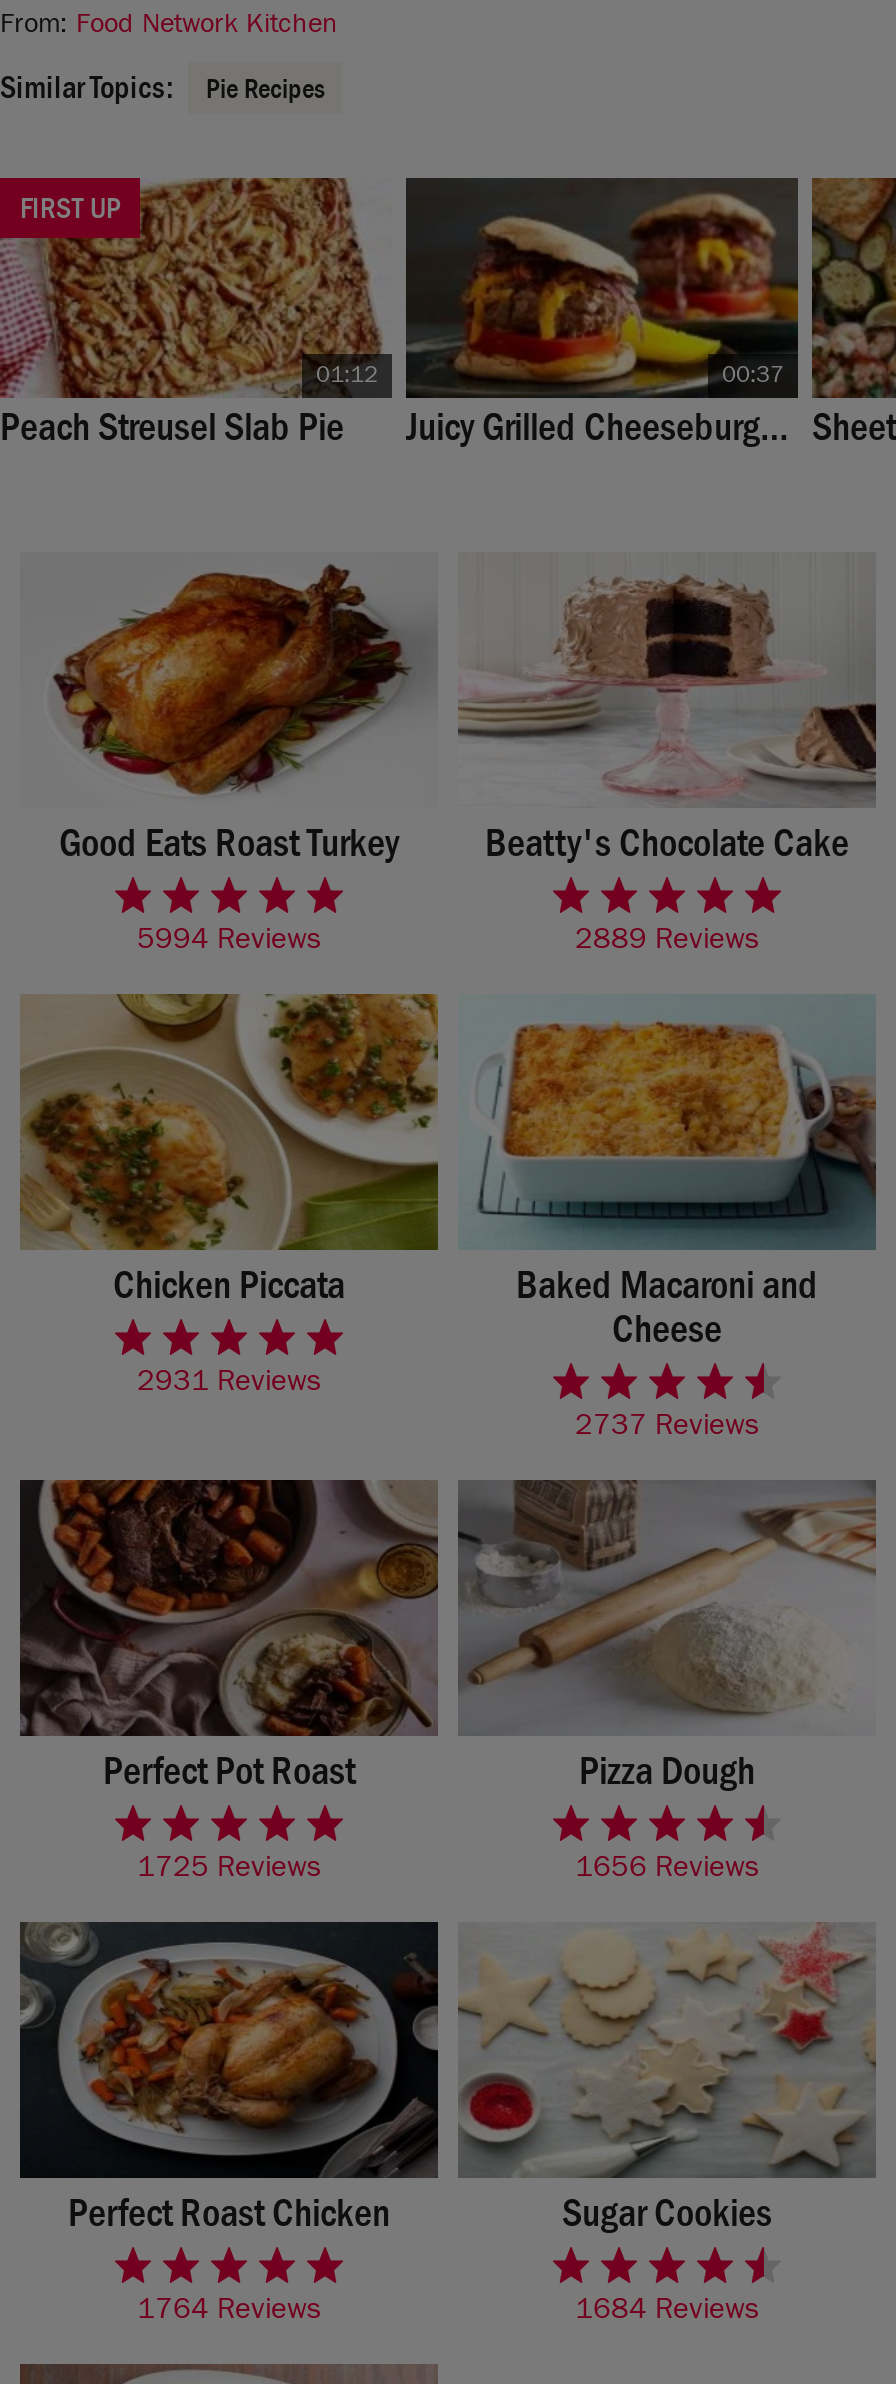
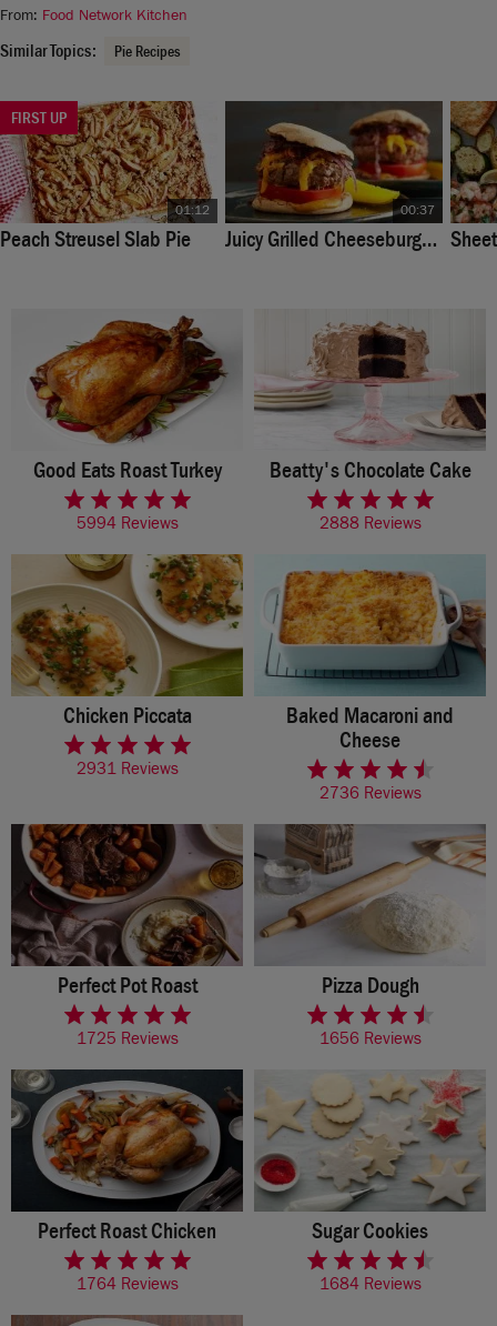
[575,928,759,958] 2889 Reviews -> [319,518,421,534] 2888 Reviews
[575,1414,759,1444] 2737 Reviews -> [319,787,421,804] 2736 Reviews

